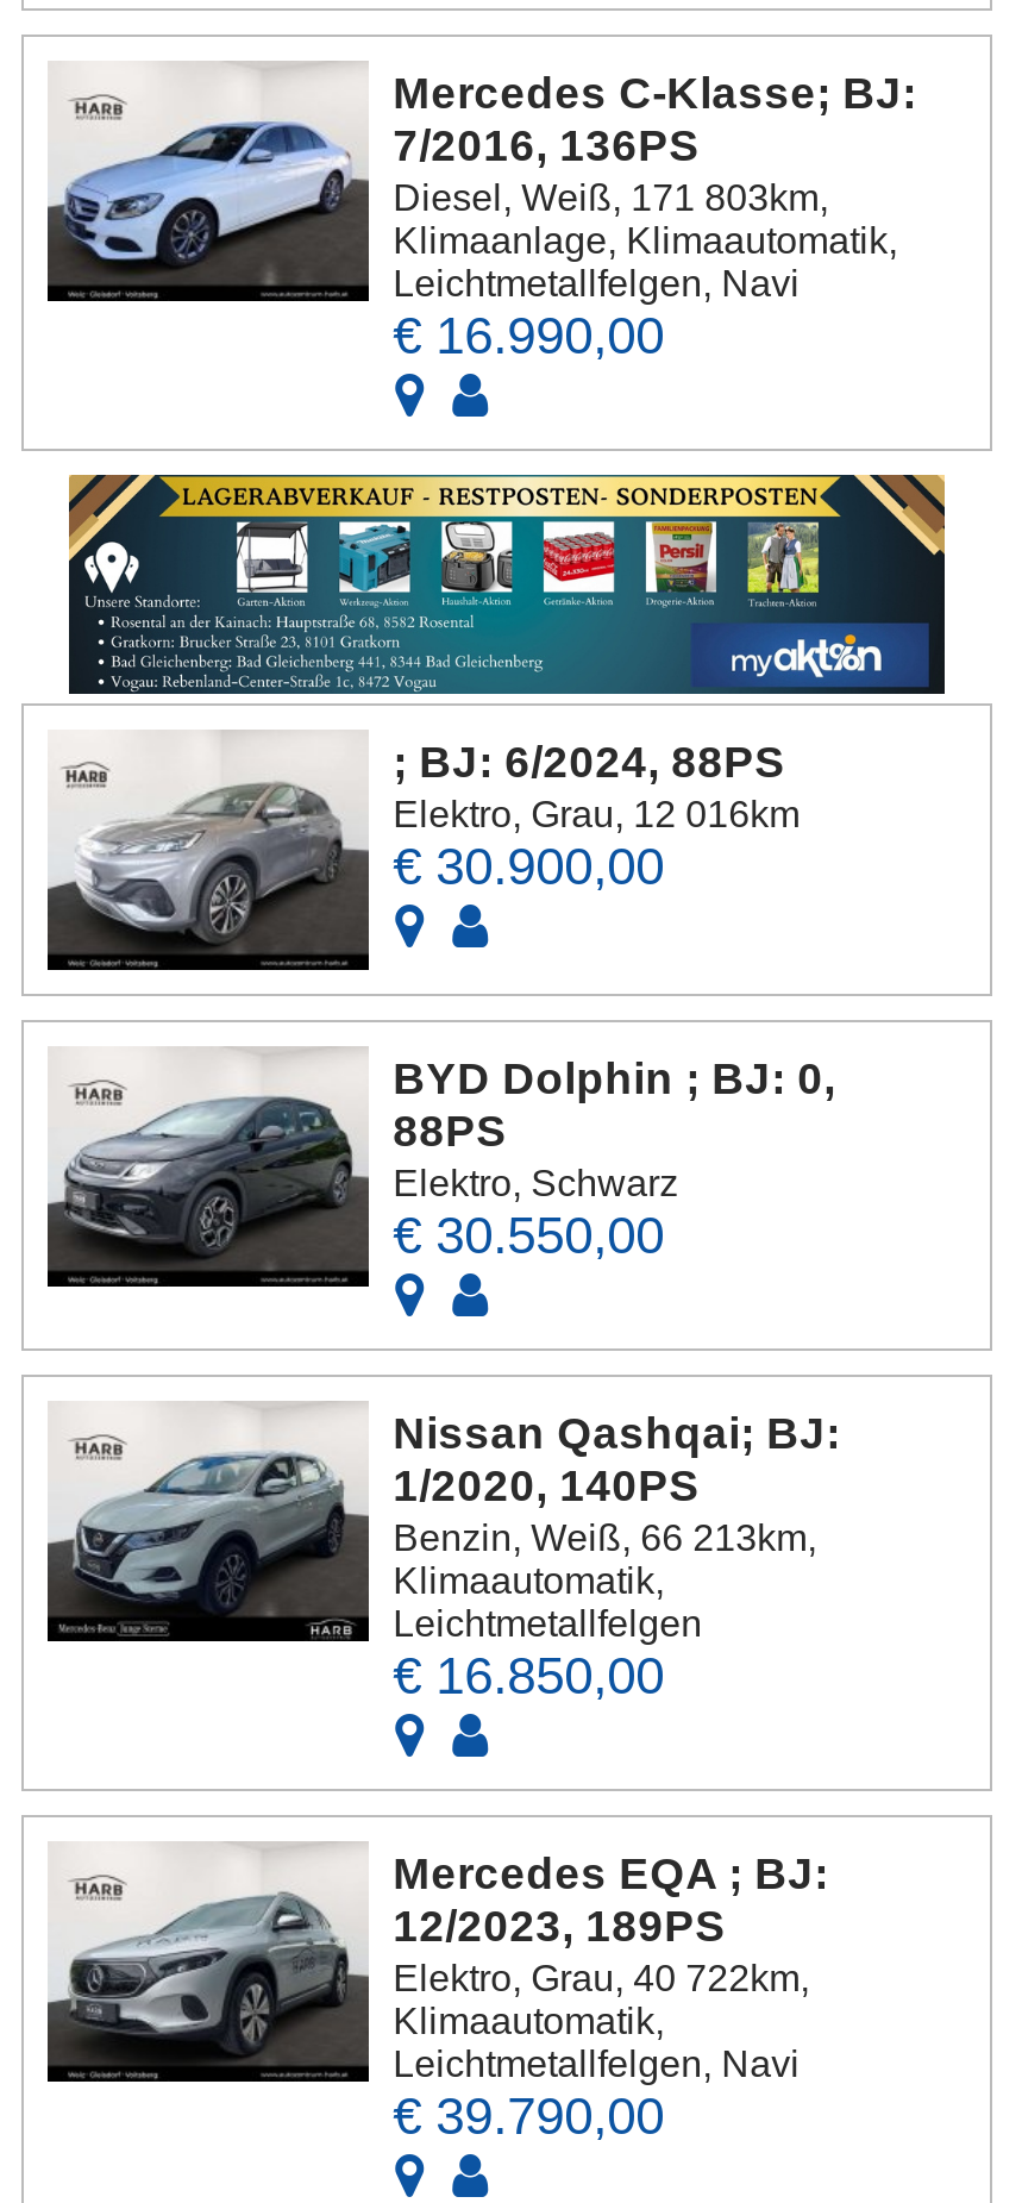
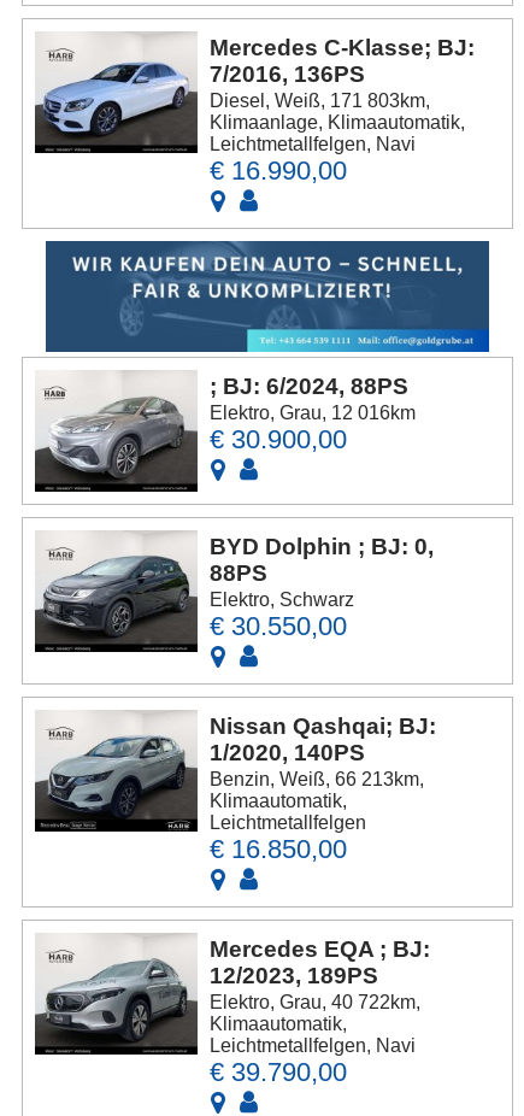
[67,474,947,697] [image] -> [45,240,490,353] [image]

